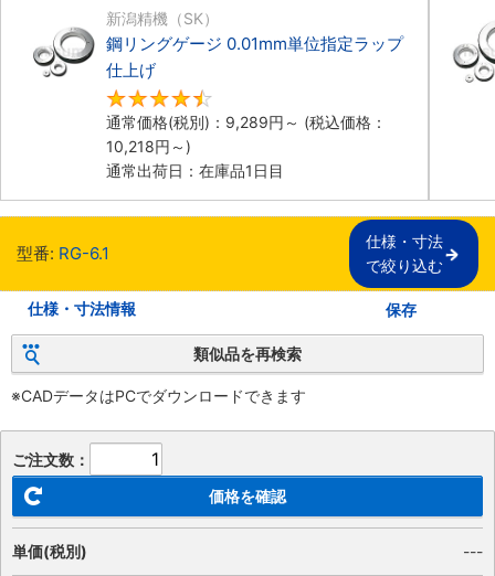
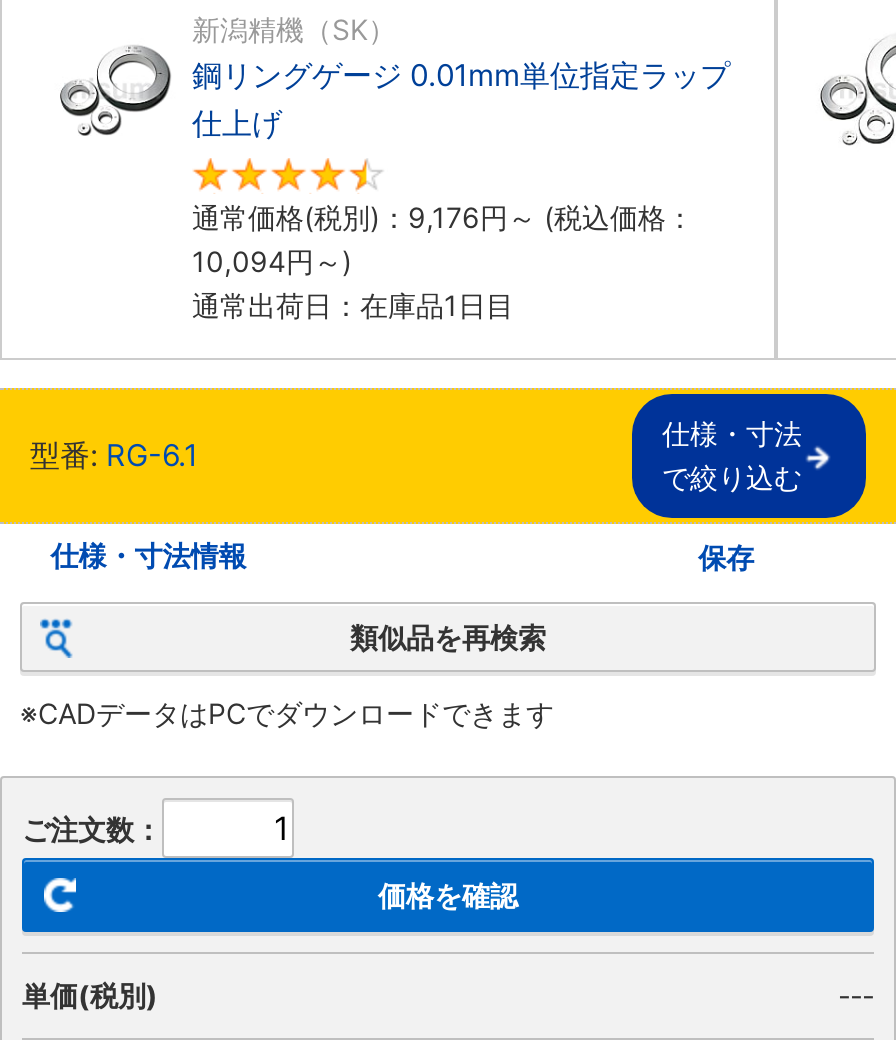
[106,113,387,131] 通常価格(税別)：9,289円～ (税込価格： -> [192,200,694,234] 通常価格(税別)：9,176円～ (税込価格：
[106,137,191,156] 10,218円～) -> [192,244,352,278] 10,094円～)

